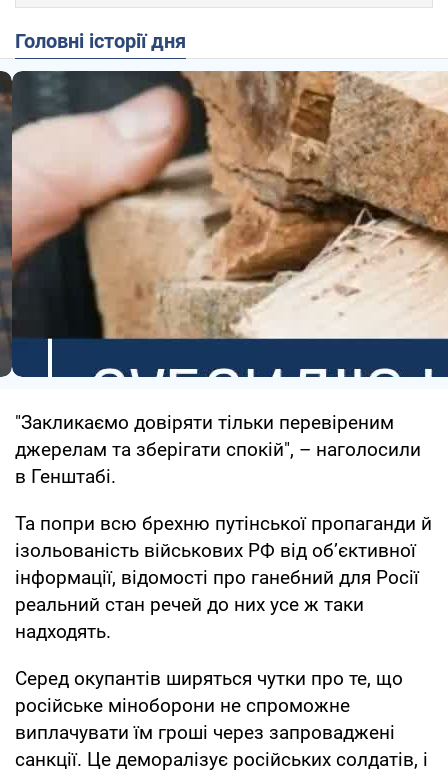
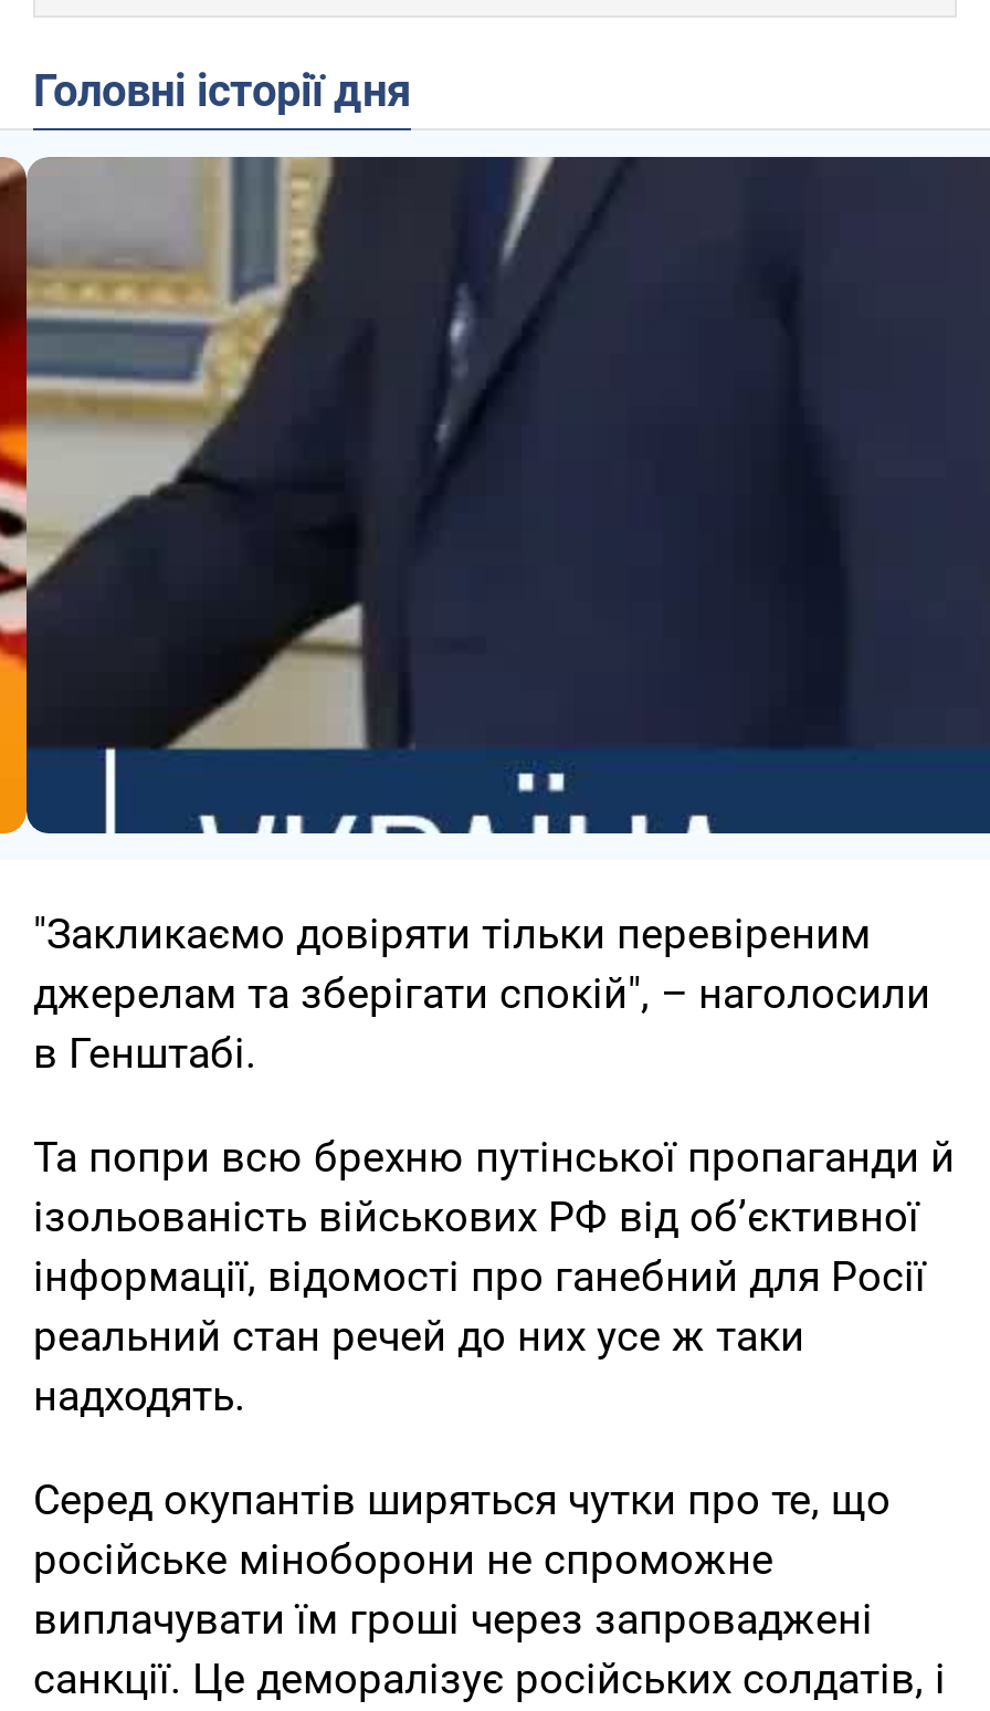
[3,70,445,378] [image] -> [7,155,983,836] [image]

